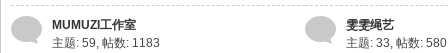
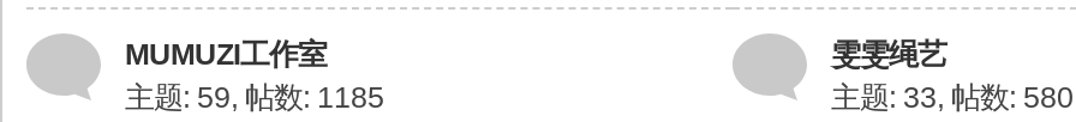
[52,36,160,50] 主题: 59,帖数: 1183 -> [125,81,384,115] 主题: 59,帖数: 1185

